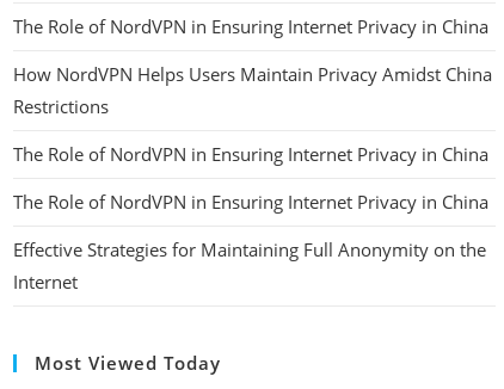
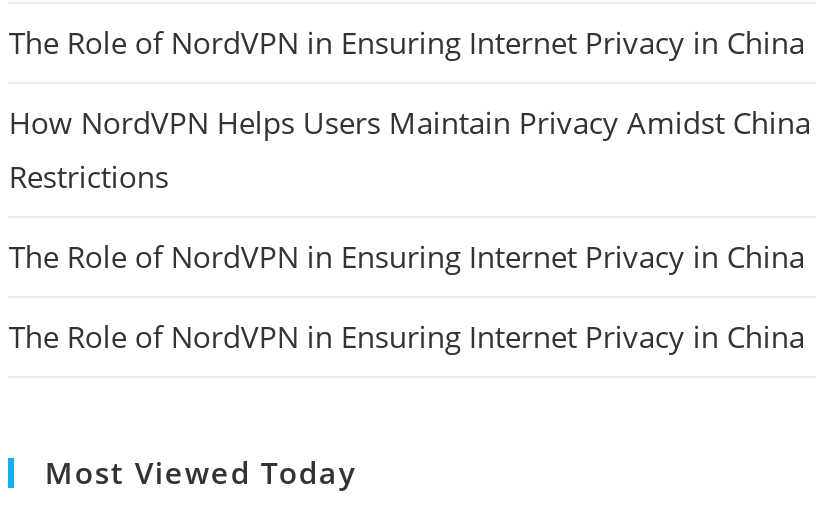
[14,237,487,293] Effective Strategies for Maintaining Full Anonymity on the | Internet -> none

